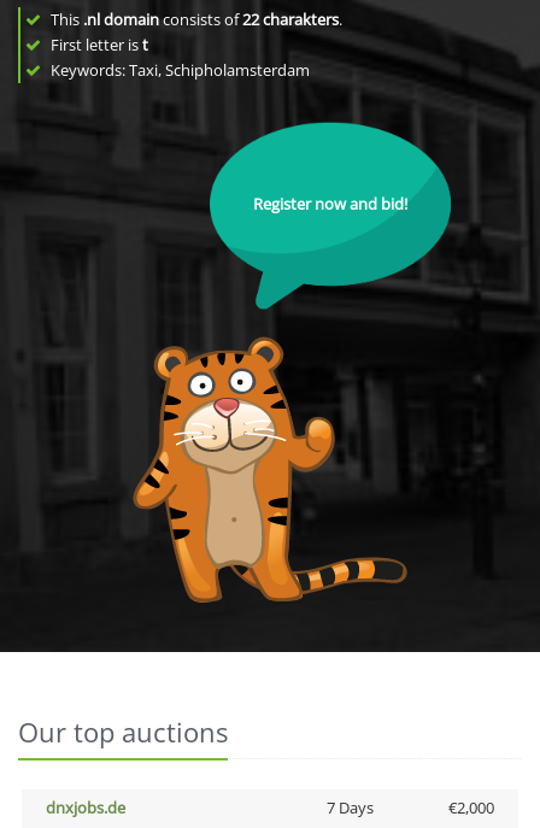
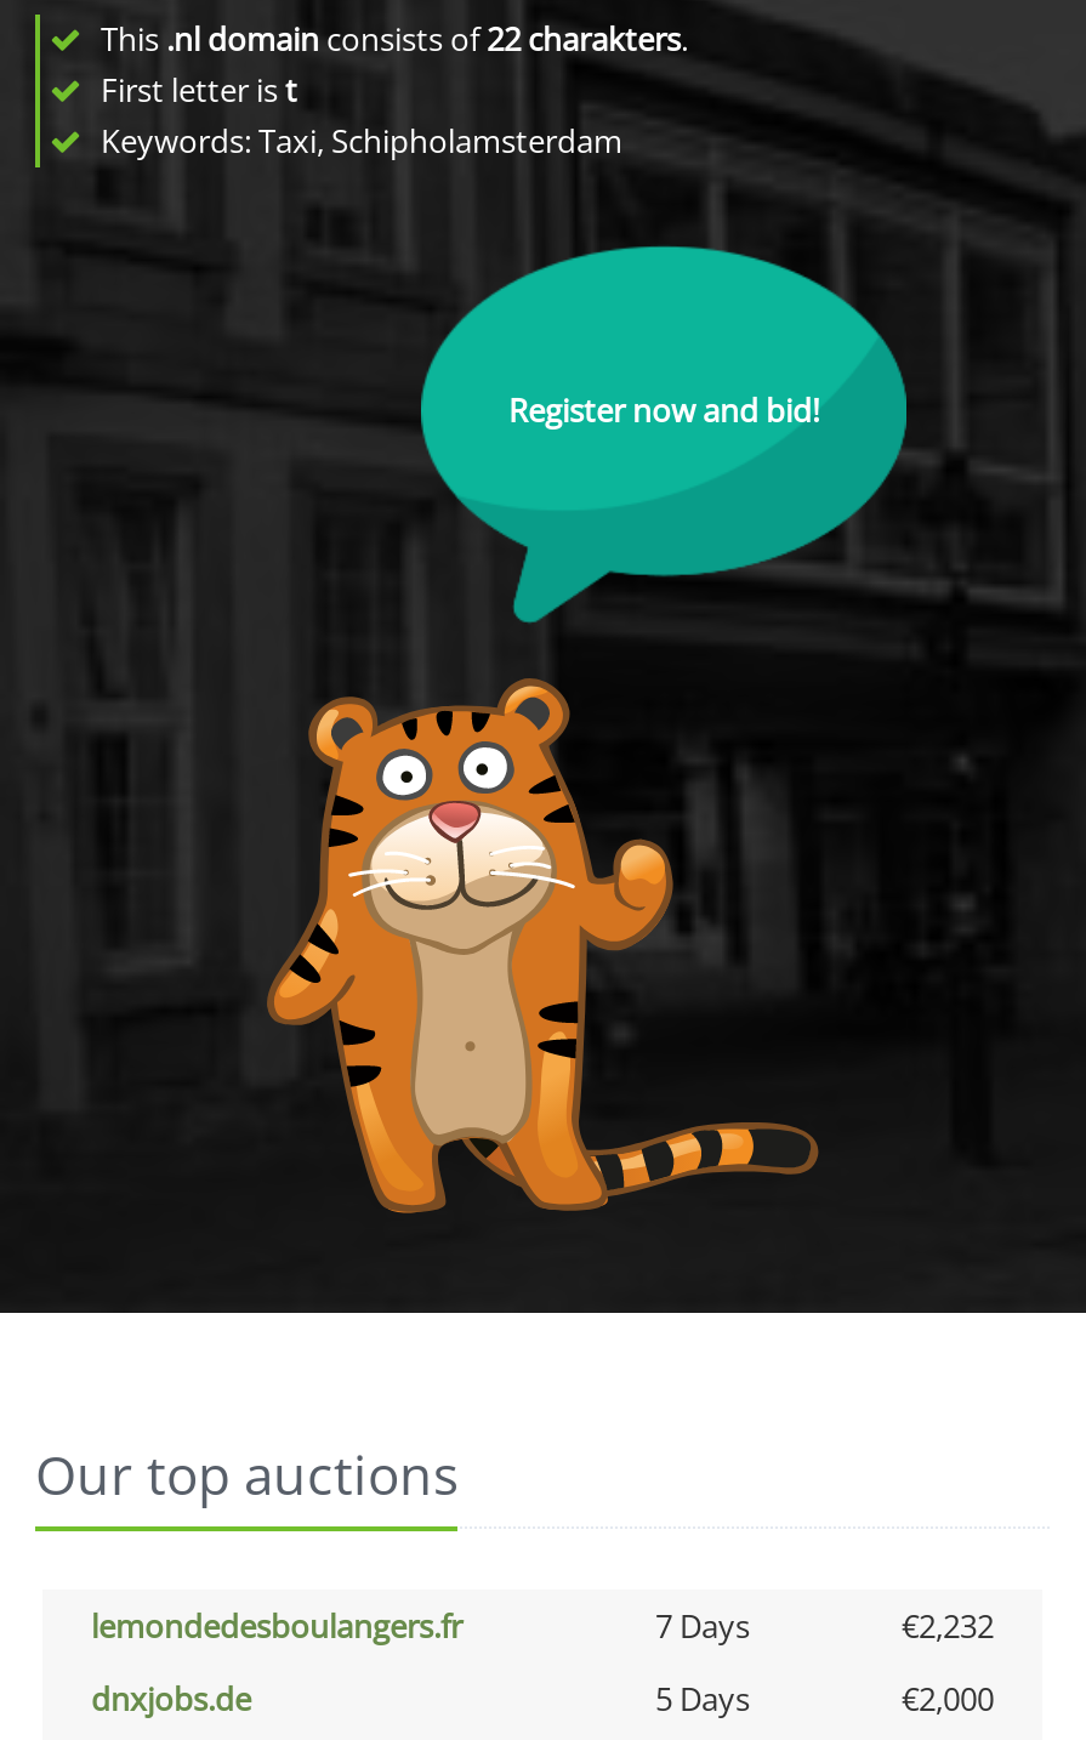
none -> [91,1604,994,1648] lemondedesboulangers.fr | 7 Days | €2,232
[326,797,373,818] 7 Days -> [655,1677,750,1721] 5 Days

